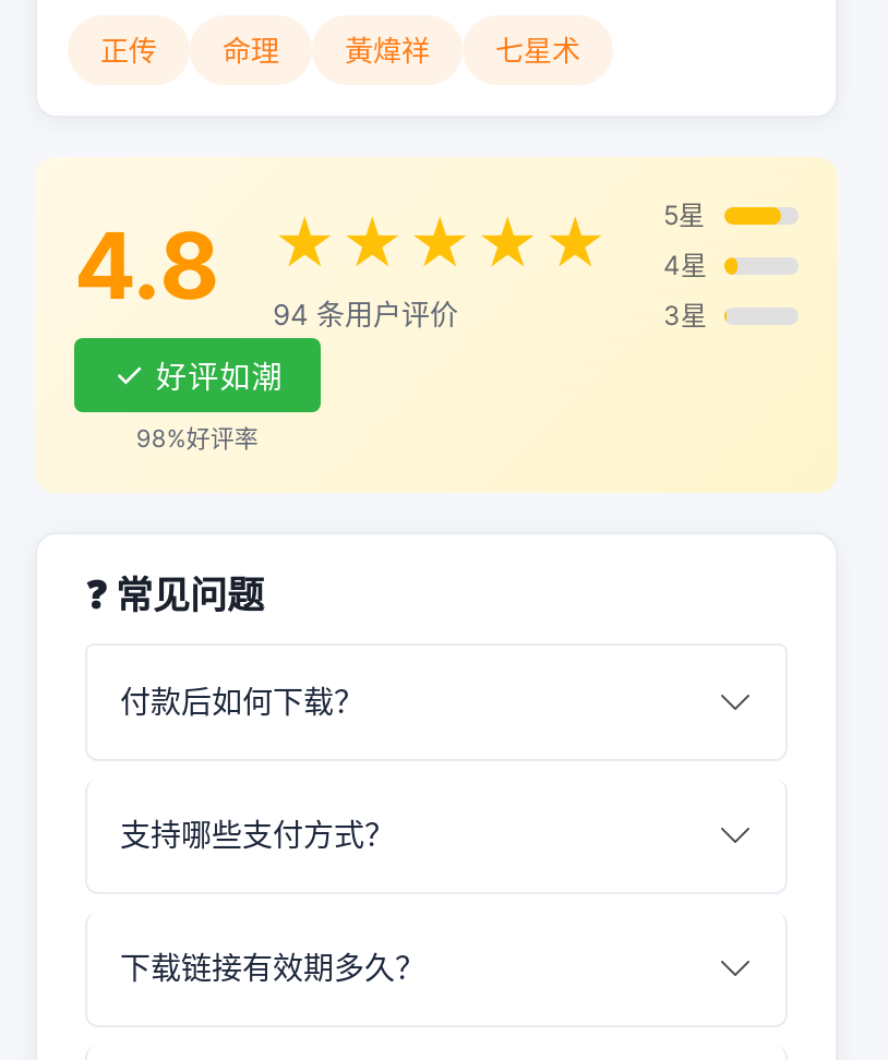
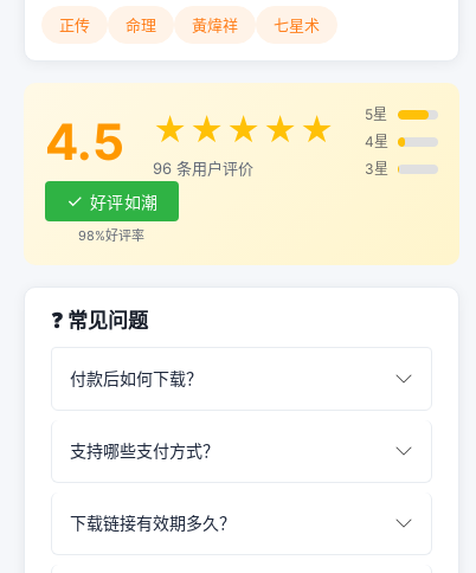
[74,210,220,321] 4.8 -> [45,112,124,172] 4.5
[273,296,458,331] 94 条用户评价 -> [153,159,253,177] 96 条用户评价

